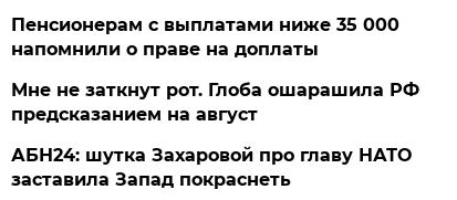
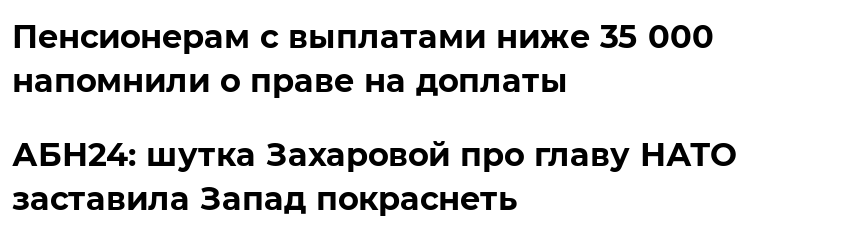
[12,80,420,125] Мне не заткнут рот. Глоба ошарашила РФ | предсказанием на август -> none

